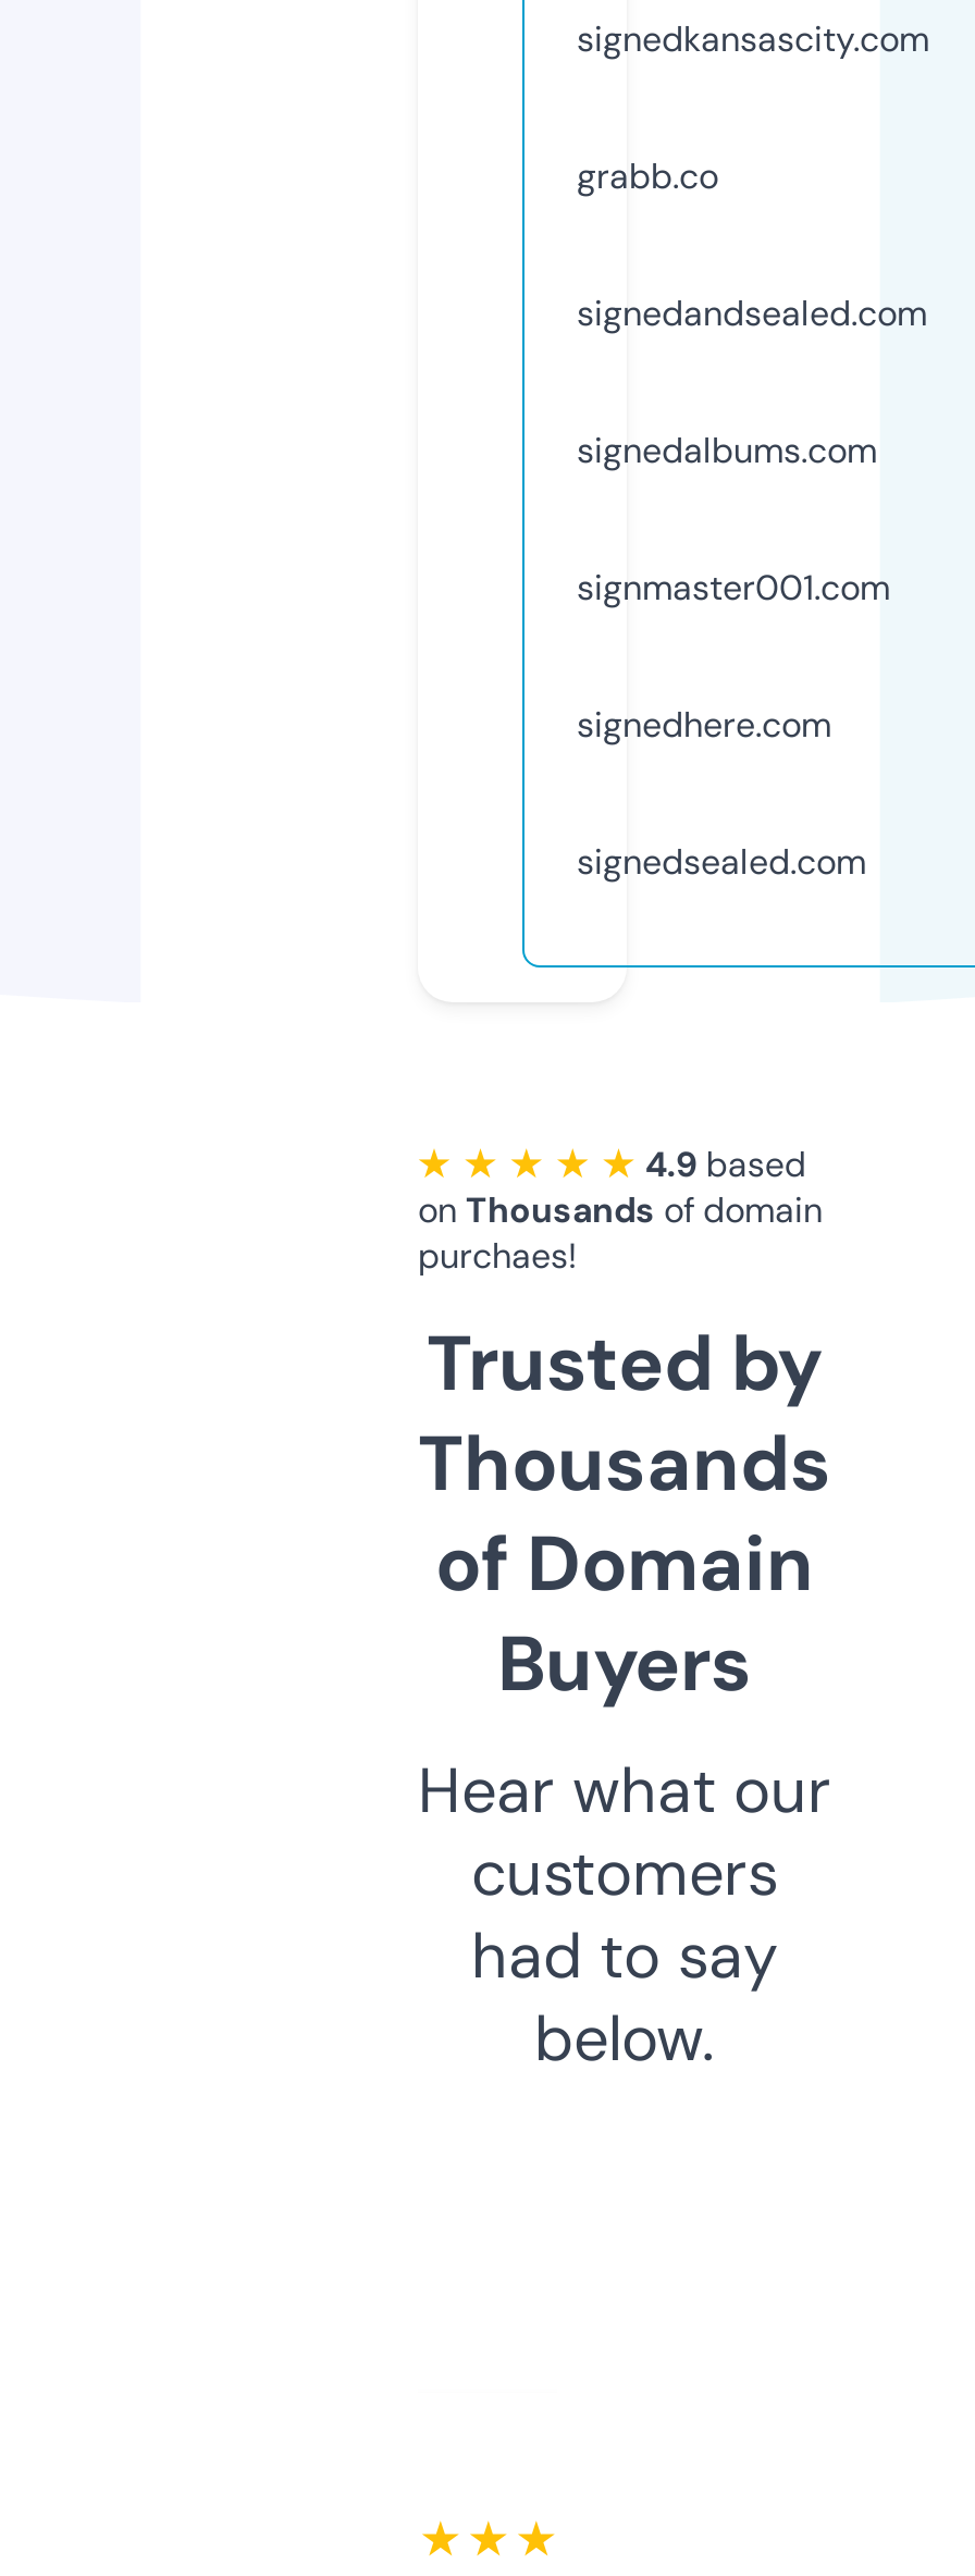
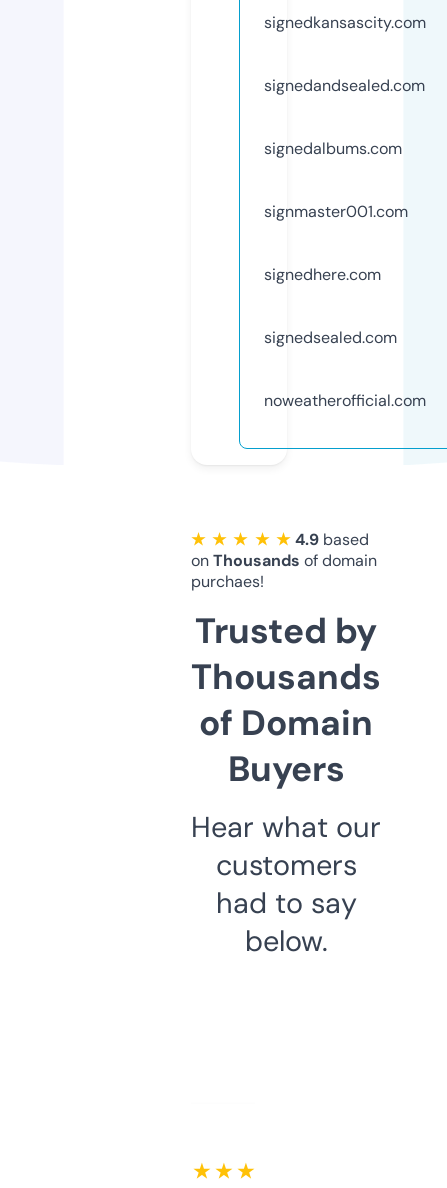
[577,153,718,199] grabb.co -> none
moved [577,290,927,884] -> [264,75,425,348]: signedandsealed.com | signedalbums.com | signmaster001.com | signedhere.com | signedsealed.com
none -> [264,390,426,411] noweatherofficial.com

